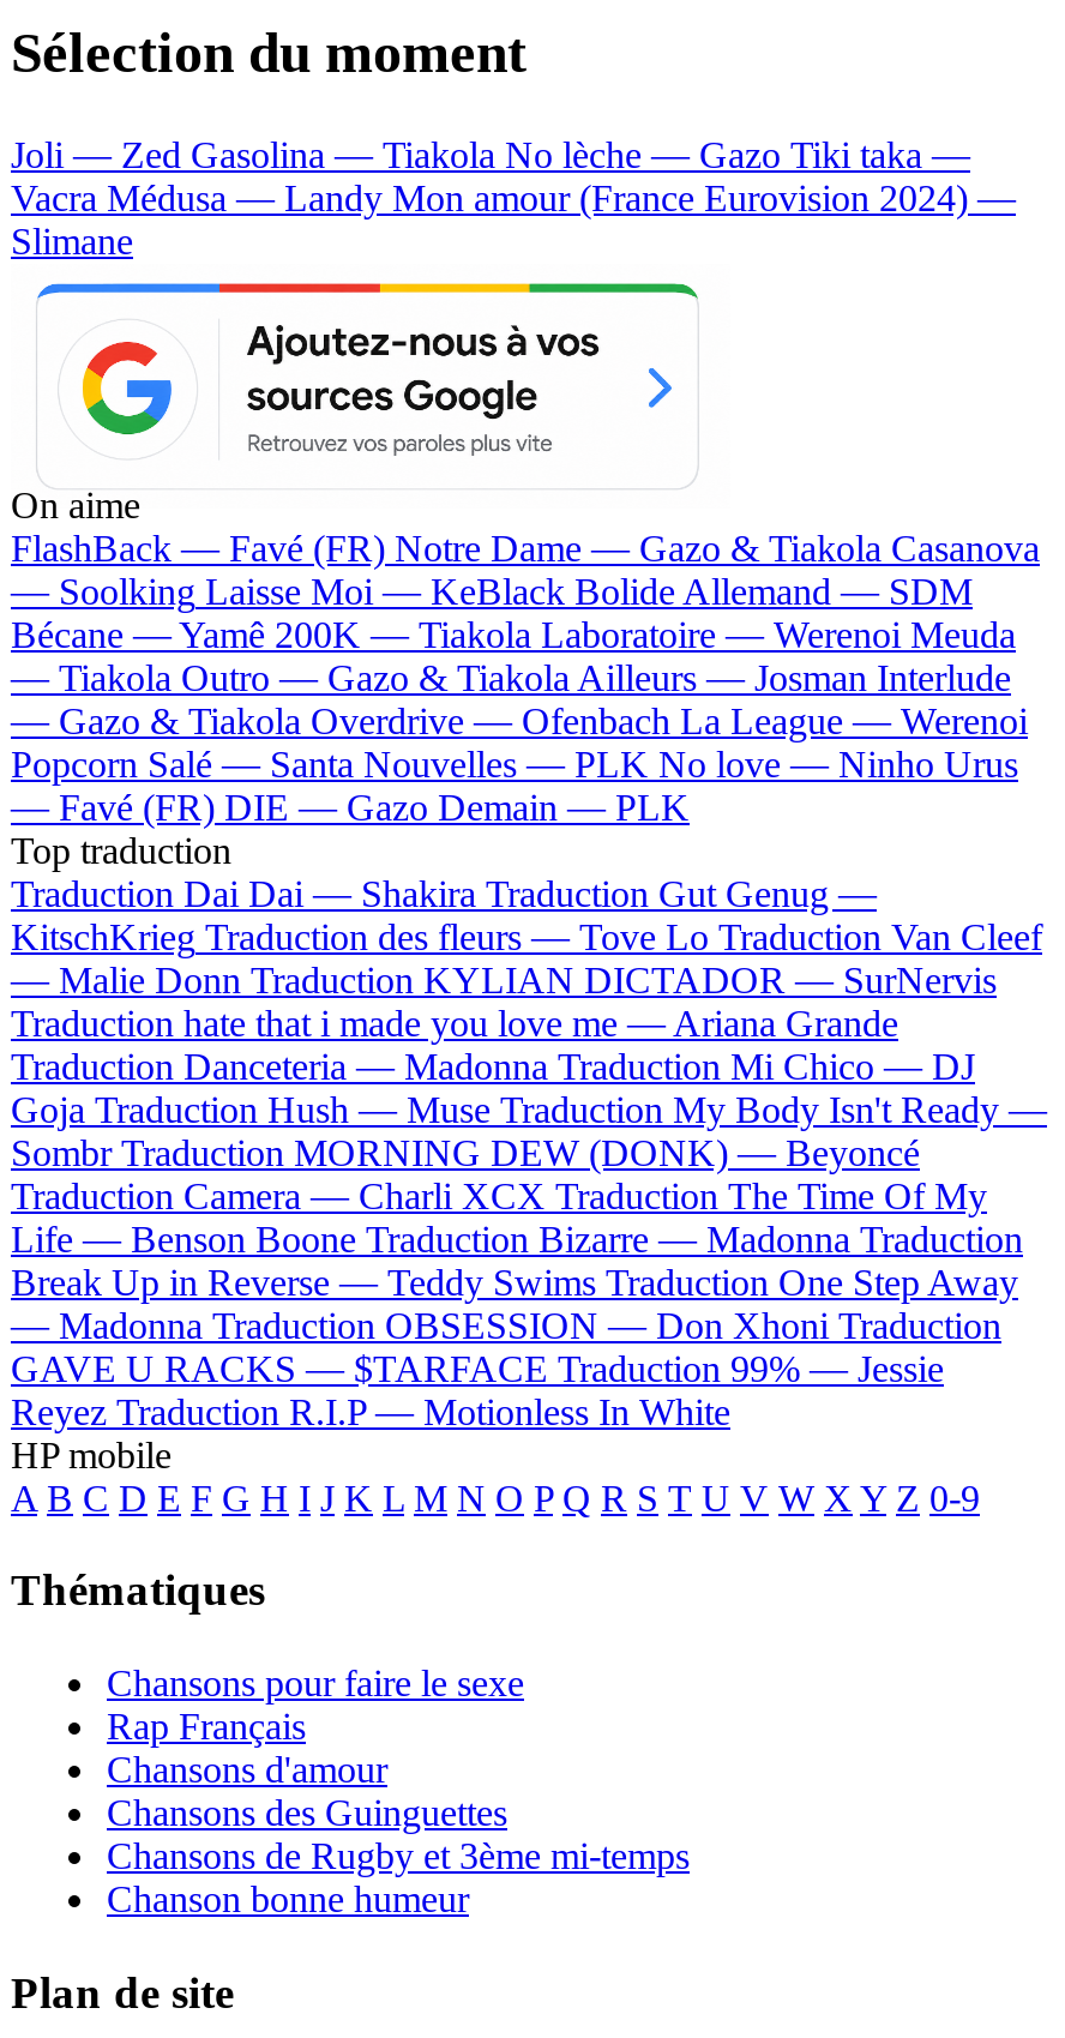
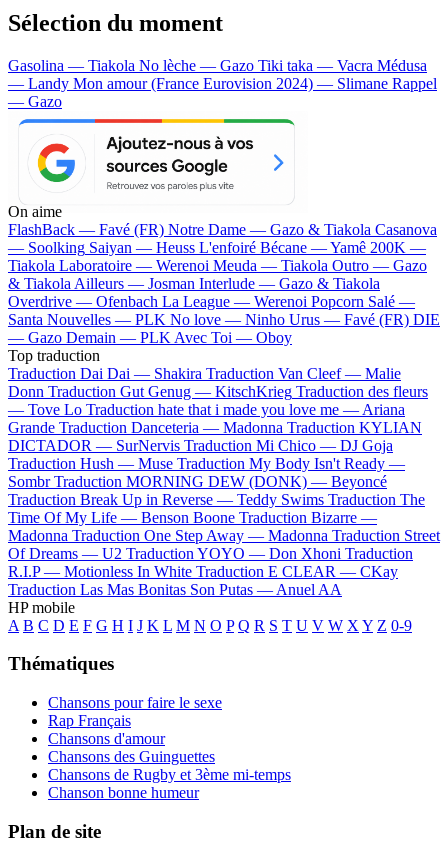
[11,133,1016,260] Joli — Zed Gasolina — Tiakola No lèche — Gazo Tiki taka — | Vacra Médusa — Landy Mon amour (France Eurovision 2024) — | Slimane -> [8,56,437,109] Gasolina — Tiakola No lèche — Gazo Tiki taka — Vacra Médusa | — Landy Mon amour (France Eurovision 2024) — Slimane Rappel | — Gazo
[11,570,1028,826] — Soolking Laisse Moi — KeBlack Bolide Allemand — SDM | Bécane — Yamê 200K — Tiakola Laboratoire — Werenoi Meuda | — Tiakola Outro — Gazo & Tiakola Ailleurs — Josman Interlude | — Gazo & Tiakola Overdrive — Ofenbach La League — Werenoi | Popcorn Salé — Santa Nouvelles — PLK No love — Ninho Urus | —Favé (FR) DIE — Gazo Demain — PLK -> [8,238,440,345] — Soolking Saiyan — Heuss L'enfoiré Bécane — Yamê 200K — | Tiakola Laboratoire — Werenoi Meuda — Tiakola Outro — Gazo | & Tiakola Ailleurs — Josman Interlude — Gazo & Tiakola | Overdrive — Ofenbach La League — Werenoi Popcorn Salé — | Santa Nouvelles — PLK No love — Ninho Urus — Favé (FR) DIE | — Gazo Demain — PLK Avec Toi — Oboy
[11,872,1047,1129] Traduction Dai Dai — Shakira Traduction Gut Genug — | KitschKrieg Traduction des fleurs — Tove Lo Traduction Van Cleef | — Malie Donn Traduction KYLIAN DICTADOR — SurNervis | Traduction hate that i made you love me — Ariana Grande | Traduction Danceteria — Madonna Traduction Mi Chico — DJ | Goja Traduction Hush — Muse Traduction My Body Isn't Ready — -> [8,364,428,471] Traduction Dai Dai — Shakira Traduction Van Cleef — Malie | Donn Traduction Gut Genug — KitschKrieg Traduction des fleurs | — Tove Lo Traduction hate that i made you love me — Ariana | Grande Traduction Danceteria — Madonna Traduction KYLIAN | DICTADOR — SurNervis Traduction Mi Chico — DJ Goja | Traduction Hush — Muse Traduction My Body Isn't Ready —
[11,1174,1023,1431] Traduction Camera — Charli XCX Traduction The Time Of My | Life — Benson Boone Traduction Bizarre — Madonna Traduction | Break Up in Reverse — Teddy Swims Traduction One Step Away | — Madonna Traduction OBSESSION — Don Xhoni Traduction | GAVE U RACKS — $TARFACE Traduction 99% — Jessie | Reyez Traduction R.I.P — Motionless In White -> [8,490,440,597] Traduction Break Up in Reverse — Teddy Swims Traduction The | Time Of My Life — Benson Boone Traduction Bizarre — | Madonna Traduction One Step Away — Madonna Traduction Street | Of Dreams — U2 Traduction YOYO — Don Xhoni Traduction | R.I.P — Motionless In White Traduction E CLEAR — CKay | Traduction Las Mas Bonitas Son Putas — Anuel AA

